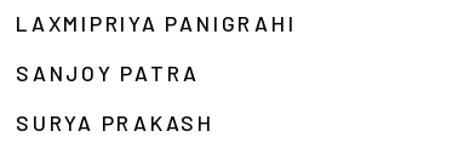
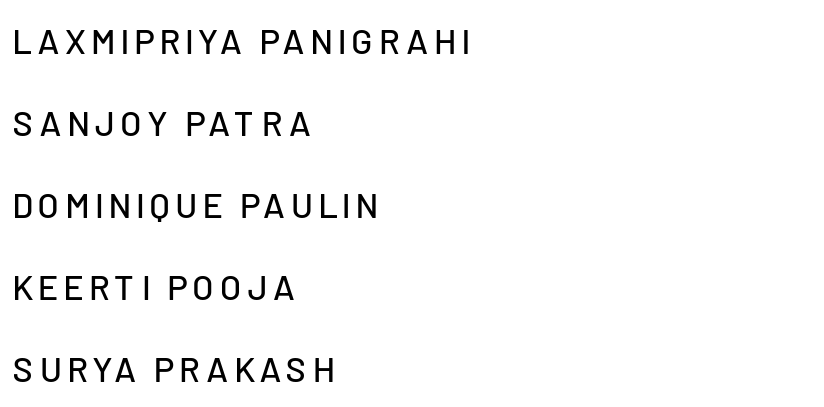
none -> [12,183,383,305] DOMINIQUE PAULIN | KEERTI POOJA

